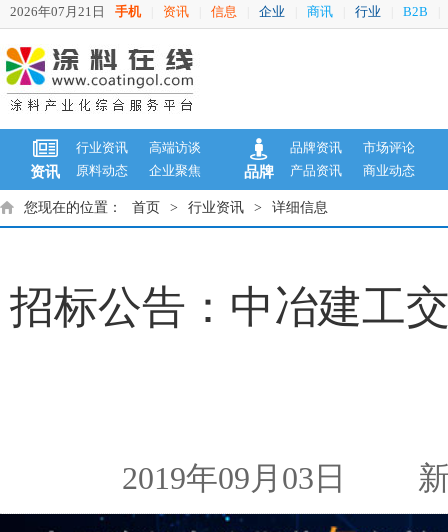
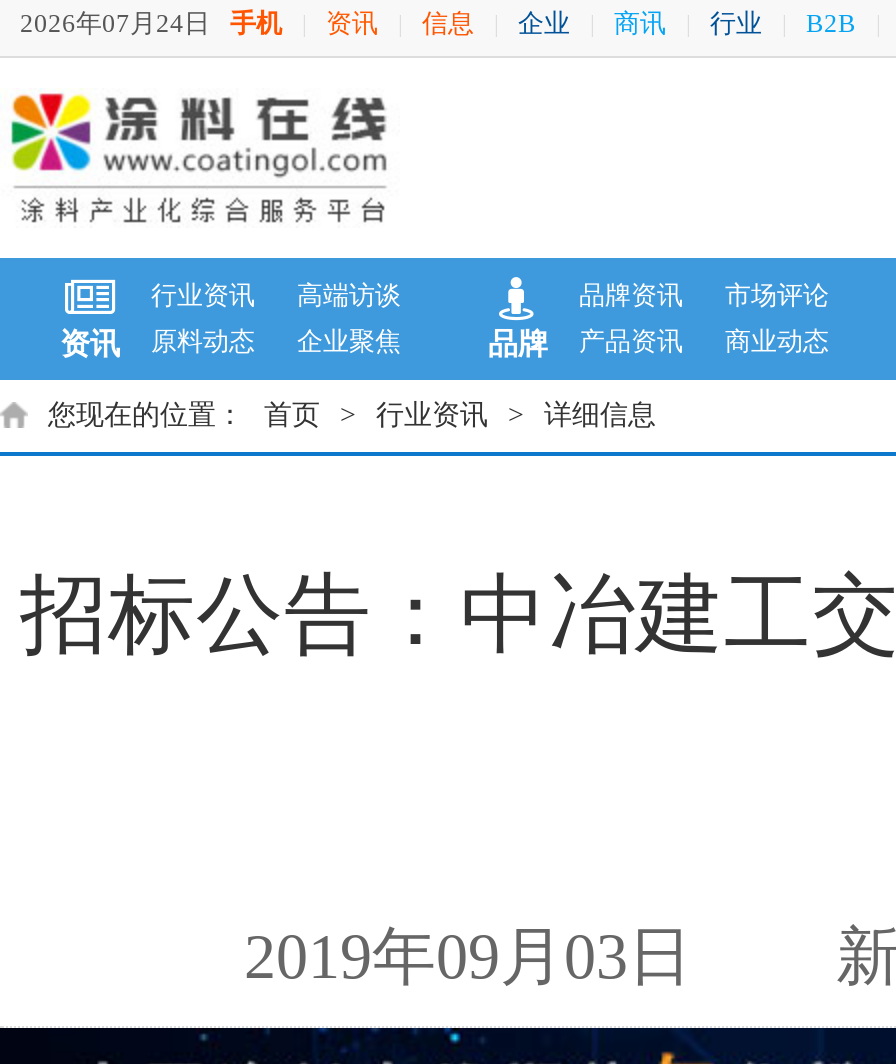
[10,4,428,19] 2026年07月21日 手机 资讯 信息 企业 商讯 行业 B2B -> [20,8,856,38] 2026年07月24日 手机 资讯 信息 企业 商讯 行业 B2B

